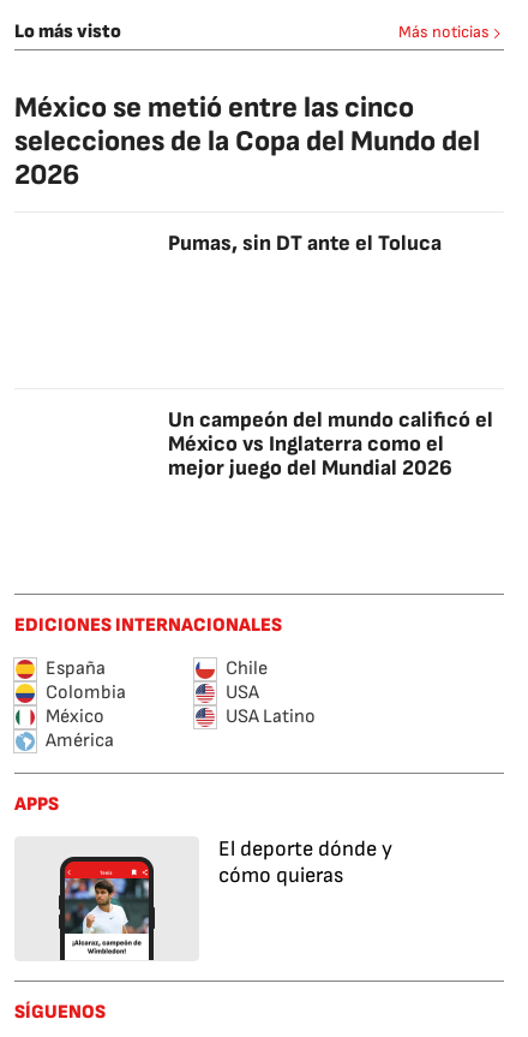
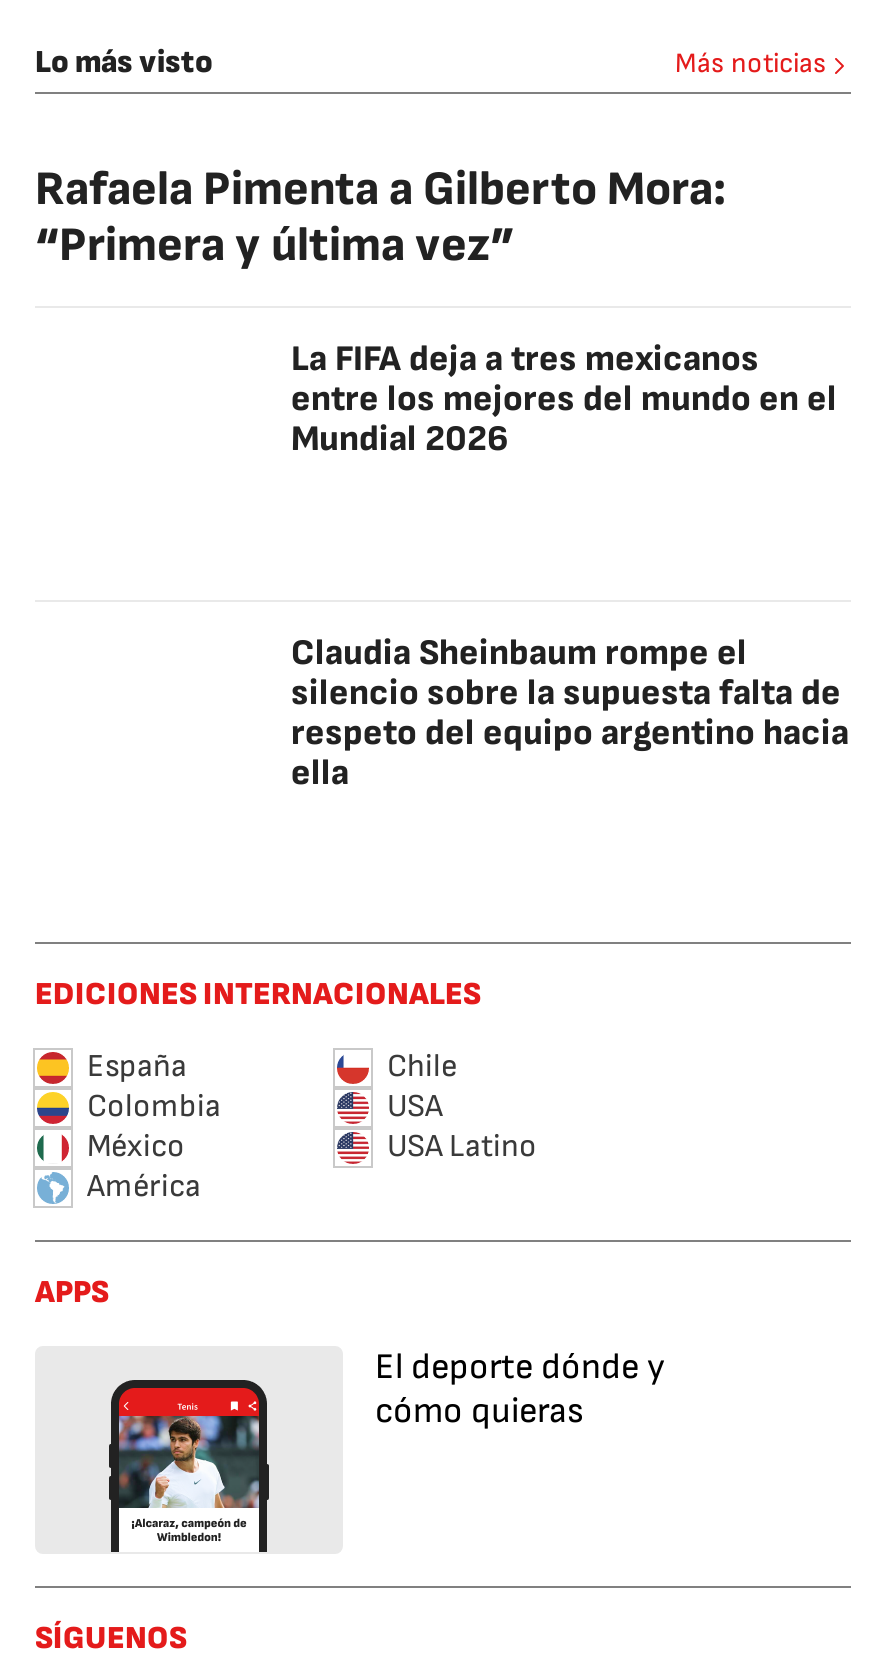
[14,90,480,192] México se metió entre las cinco | selecciones de la Copa del Mundo del | 2026 -> [35,160,727,274] Rafaela Pimenta a Gilberto Mora: | “Primera y última vez”
[168,231,442,256] Pumas, sin DT ante el Toluca -> [291,338,837,460] La FIFA deja a tres mexicanos | entre los mejores del mundo en el | Mundial 2026
[168,407,493,481] Un campeón del mundo calificó el | México vs Inglaterra como el | mejor juego del Mundial 2026 -> [291,632,849,794] Claudia Sheinbaum rompe el | silencio sobre la supuesta falta de | respeto del equipo argentino hacia | ella

